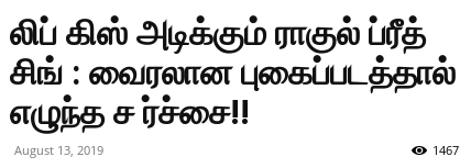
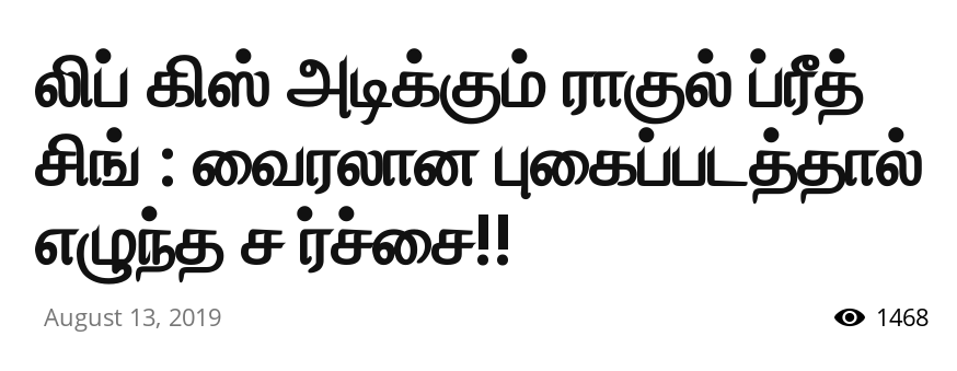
[432,142,459,158] 1467 -> [876,300,929,333] 1468

